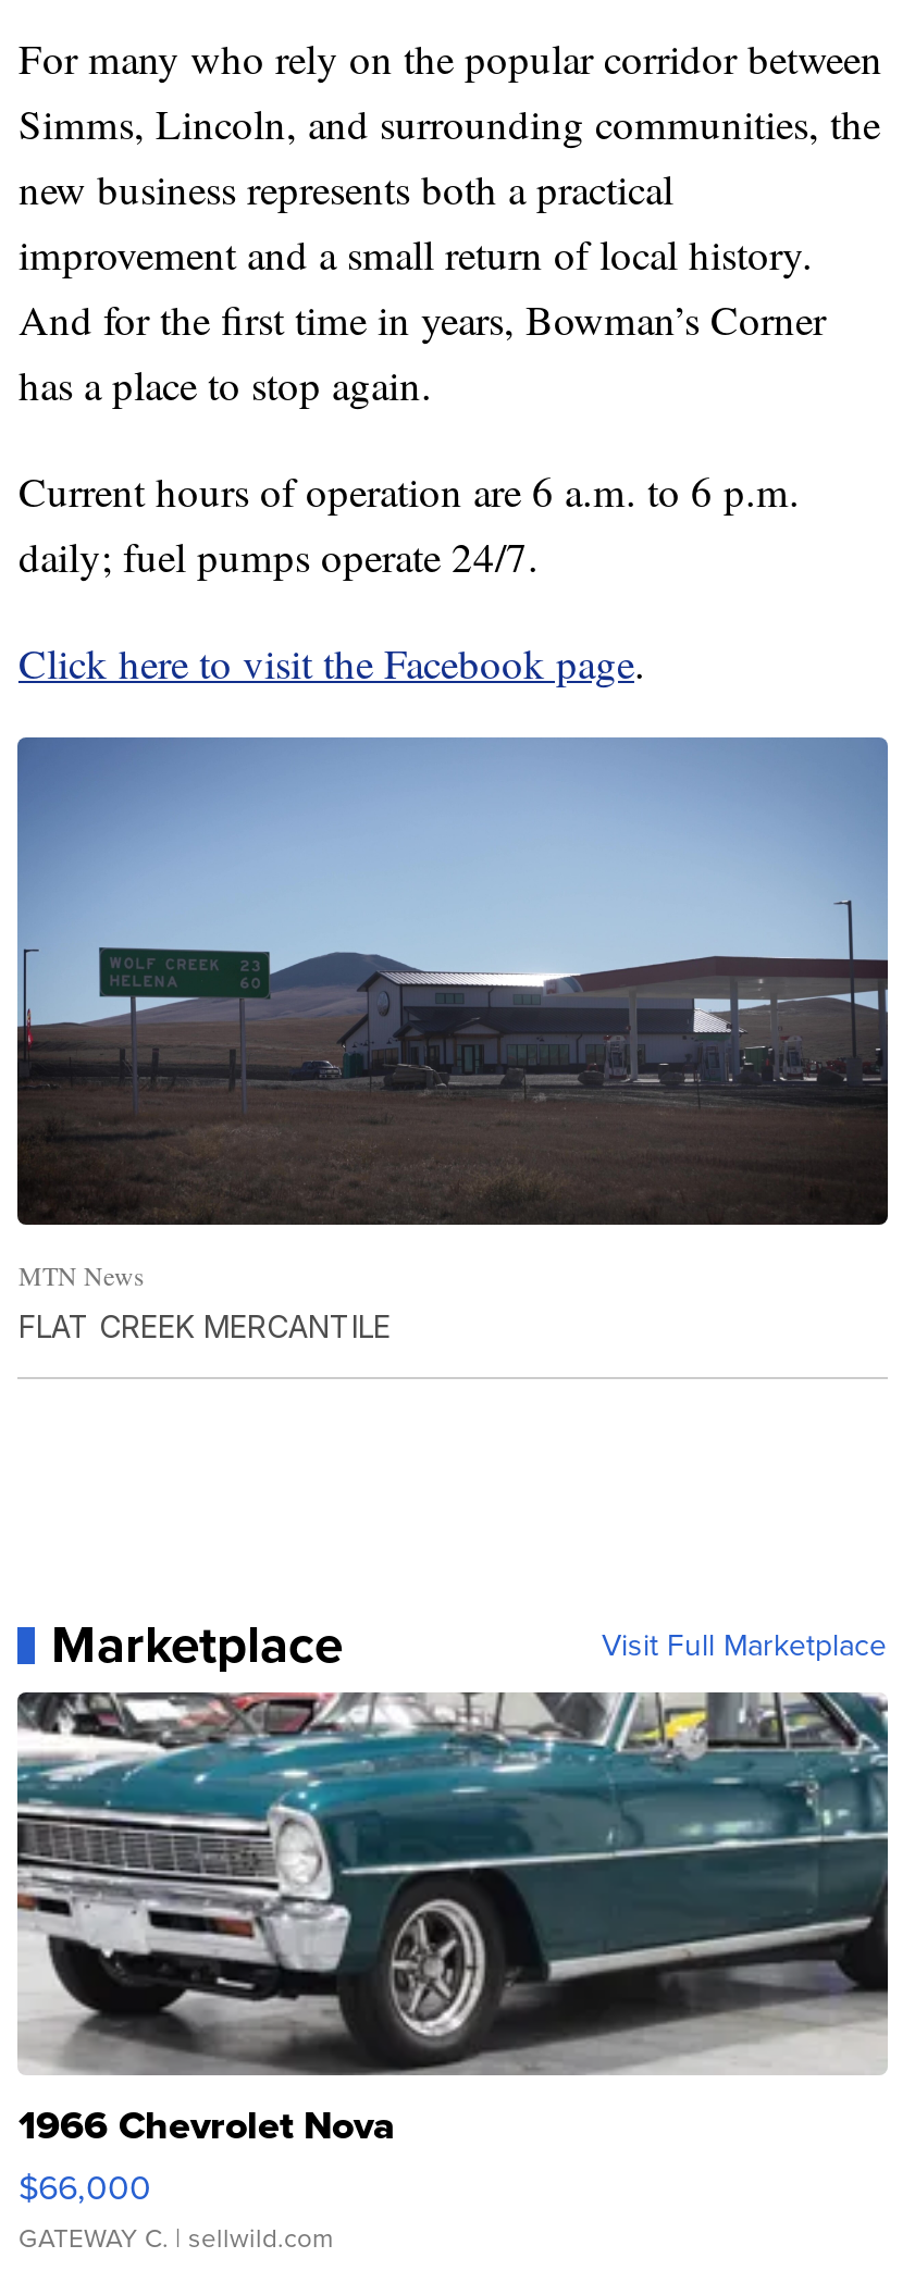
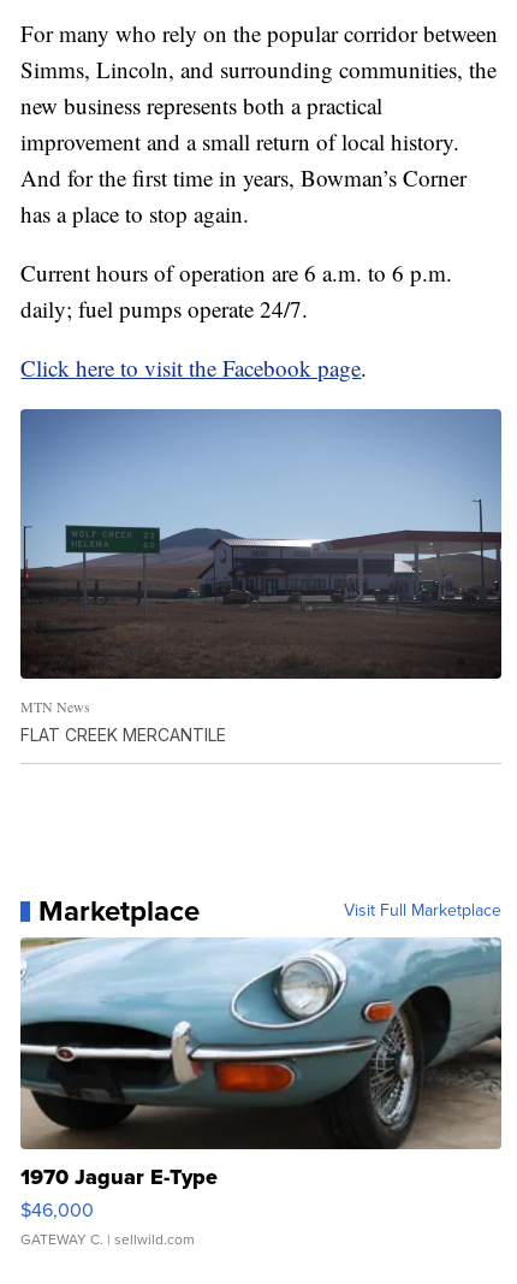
[17,1690,888,2211] [image] | 1966 Chevrolet Nova | $66,000 -> [19,937,501,1224] [image] | 1970 Jaguar E-Type | $46,000

